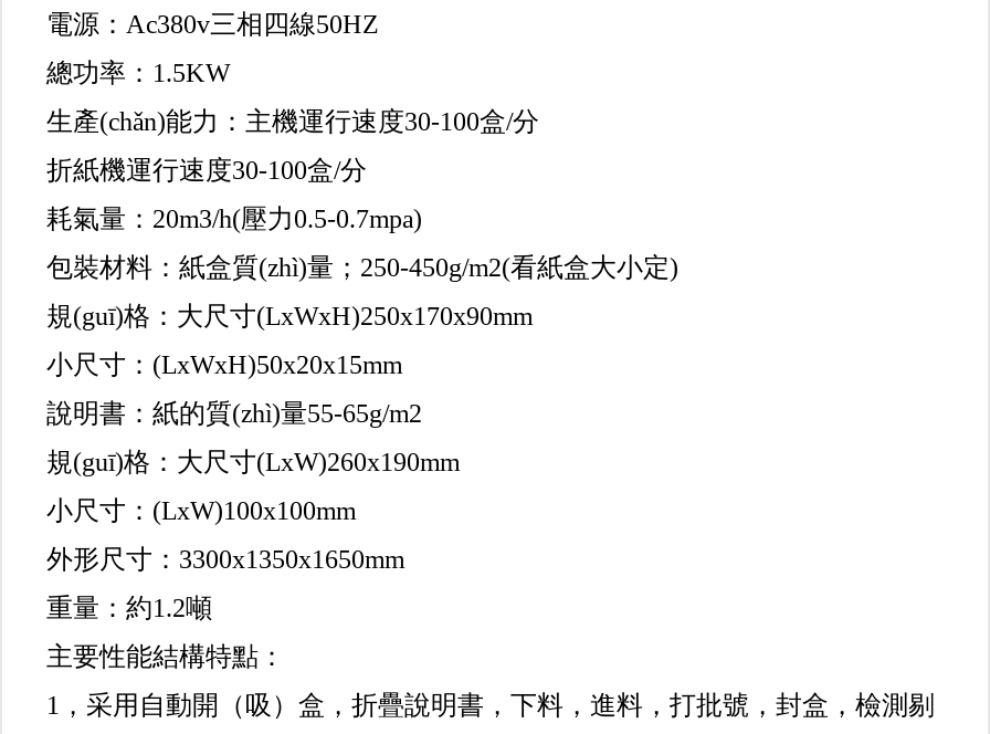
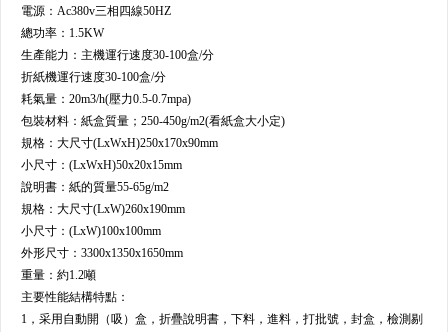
[46,106,539,137] 生產(chǎn)能力：主機運行速度30-100盒/分 -> [21,48,214,62] 生產能力：主機運行速度30-100盒/分
[46,252,678,283] 包裝材料：紙盒質(zhì)量；250-450g/m2(看紙盒大小定) -> [21,114,285,128] 包裝材料：紙盒質量；250-450g/m2(看紙盒大小定)
[46,301,533,332] 規(guī)格：大尺寸(LxWxH)250x170x90mm -> [21,136,218,150] 規格：大尺寸(LxWxH)250x170x90mm
[46,398,422,429] 說明書：紙的質(zhì)量55-65g/m2 -> [21,180,169,194] 說明書：紙的質量55-65g/m2
[46,447,460,478] 規(guī)格：大尺寸(LxW)260x190mm -> [21,202,185,216] 規格：大尺寸(LxW)260x190mm

